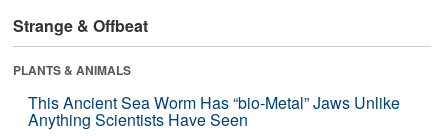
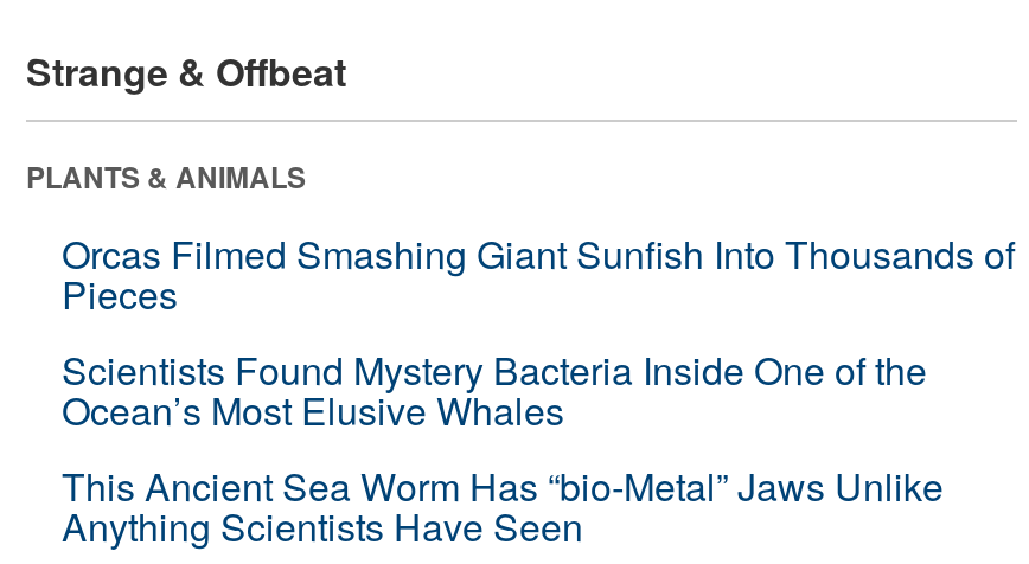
none -> [62,226,1015,437] Orcas Filmed Smashing Giant Sunfish Into Thousands of | Pieces | Scientists Found Mystery Bacteria Inside One of the | Ocean’s Most Elusive Whales

